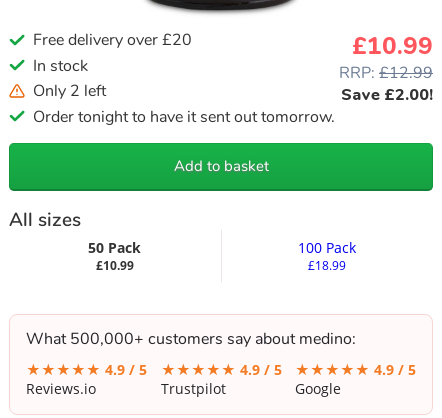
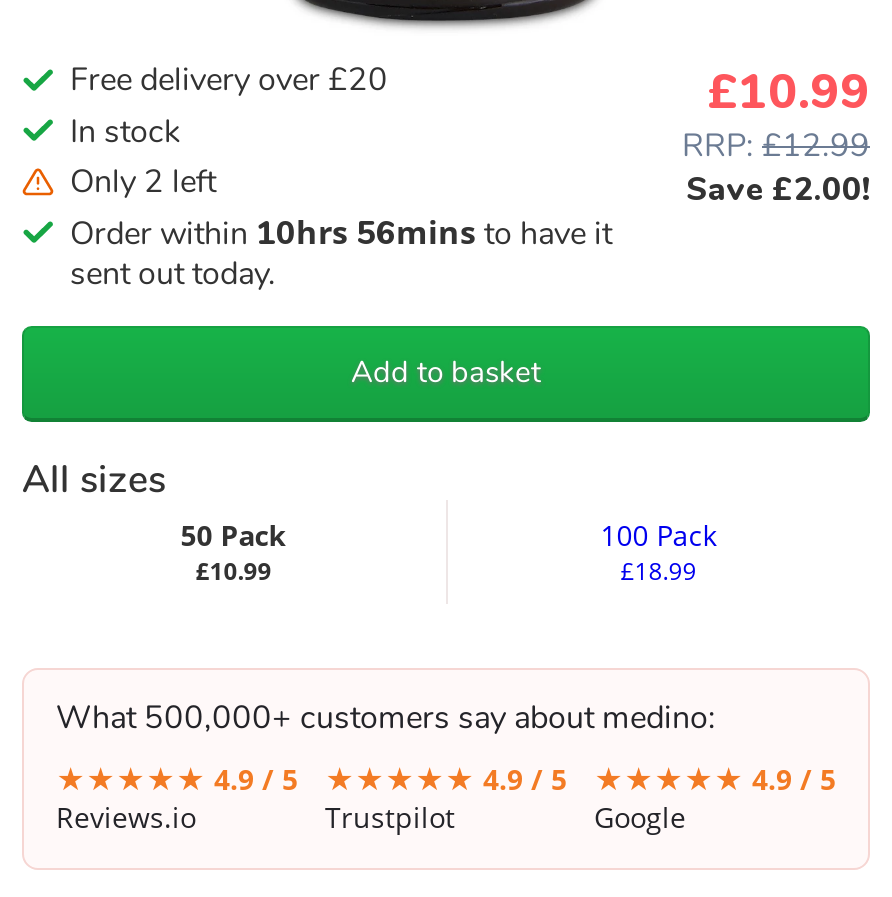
[33,106,335,128] Order tonight to have it sent out tomorrow. -> [70,212,612,296] Order within 10hrs 56mins to have it | sent out today.

